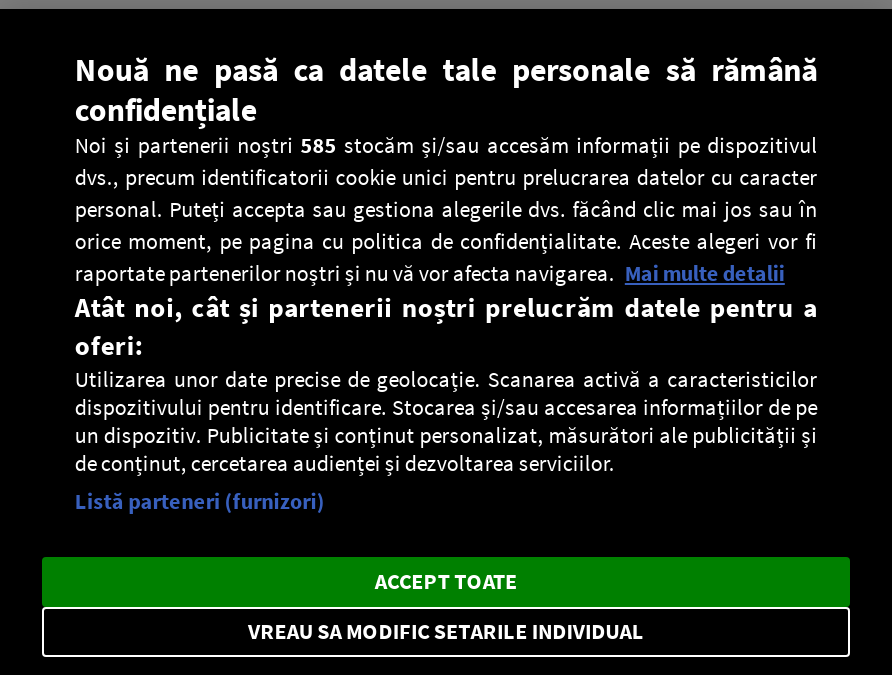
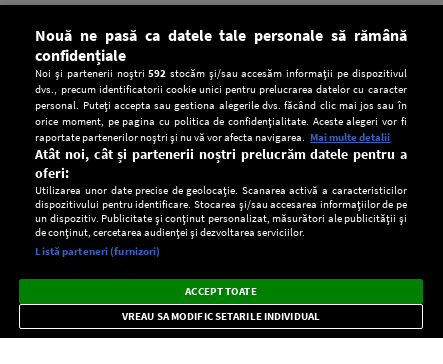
[75,131,817,159] Noi și partenerii noștri 585 stocăm și/sau accesăm informații pe dispozitivul -> [35,66,407,80] Noi și partenerii noștri 592 stocăm și/sau accesăm informații pe dispozitivul

